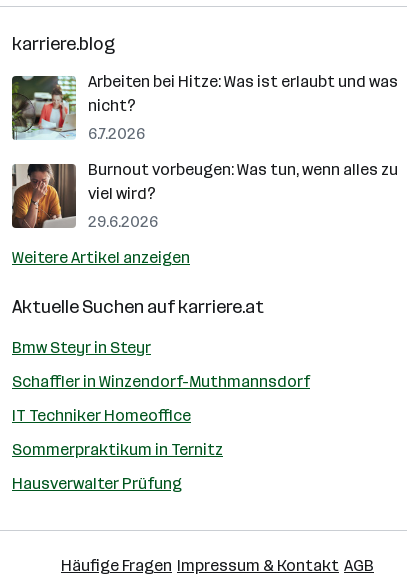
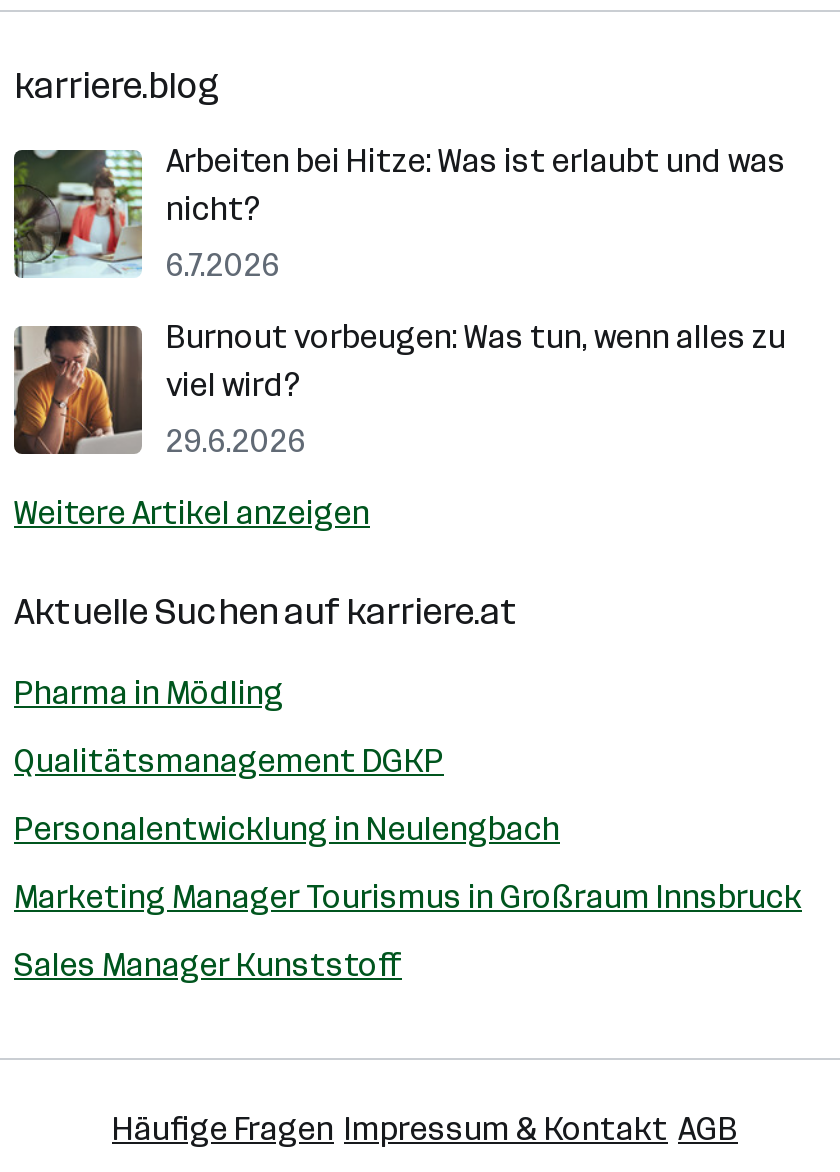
[12,338,151,357] Bmw Steyr in Steyr -> [14,674,284,712] Pharma in Mödling
[12,372,310,391] Schaffler in Winzendorf-Muthmannsdorf -> [14,742,444,780] Qualitätsmanagement DGKP
[12,406,191,425] IT Techniker Homeoffice -> [14,810,560,848] Personalentwicklung in Neulengbach
[12,440,223,459] Sommerpraktikum in Ternitz -> [14,878,802,916] Marketing Manager Tourismus in Großraum Innsbruck
[12,474,182,493] Hausverwalter Prüfung -> [14,946,402,984] Sales Manager Kunststoff

